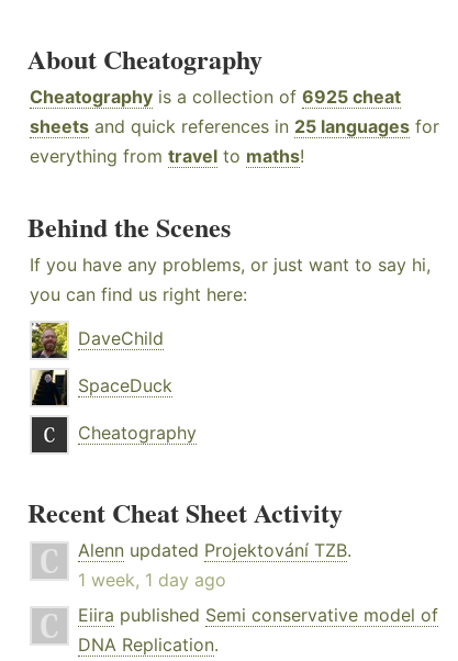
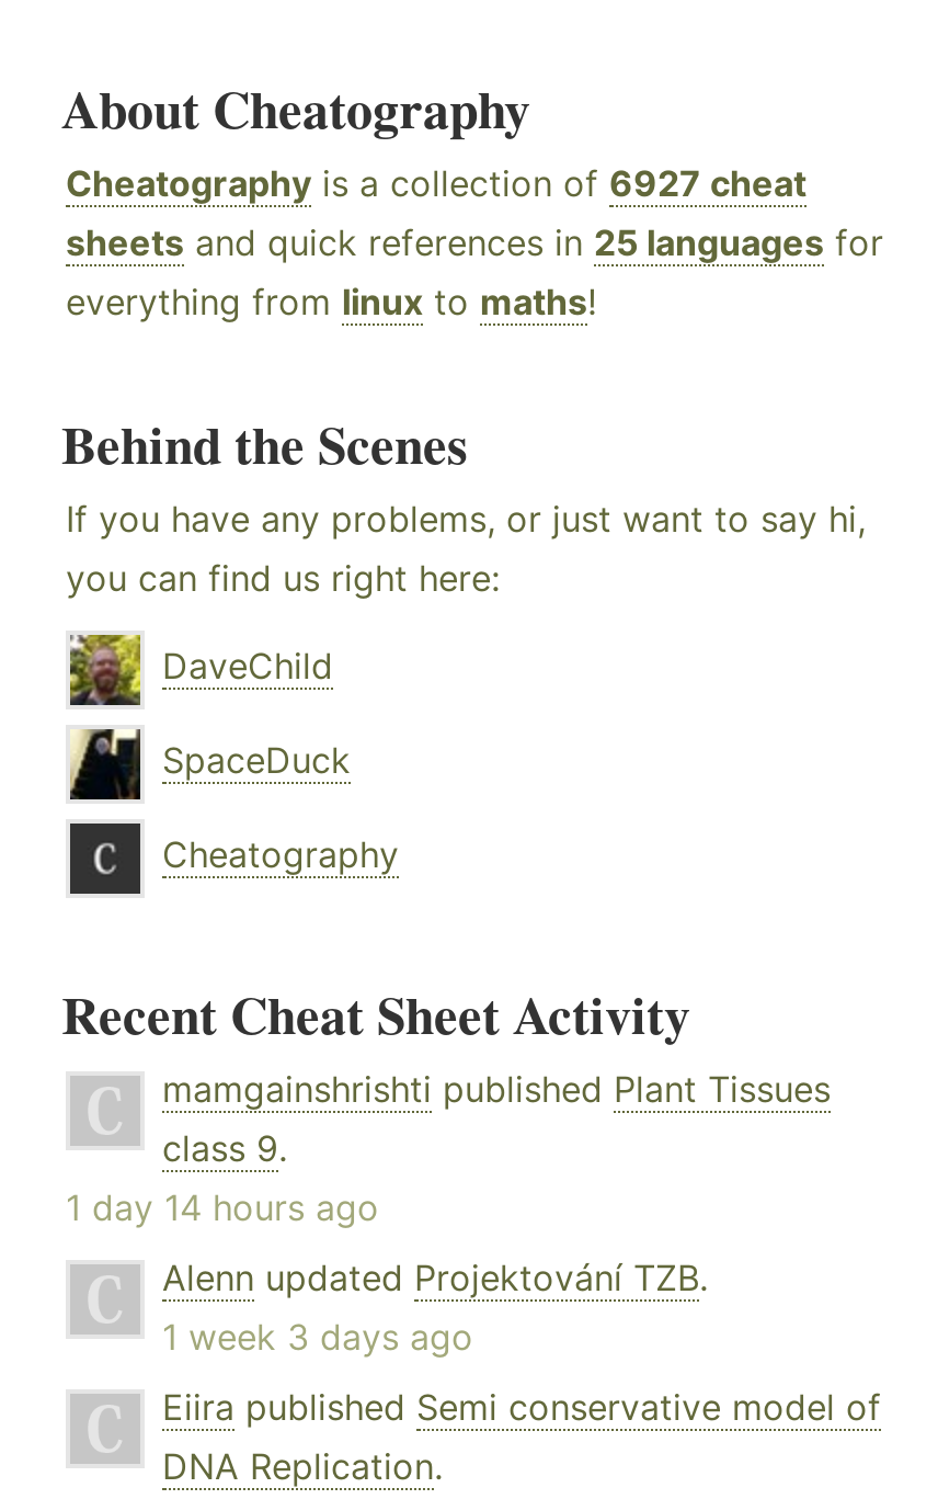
[30,86,401,108] Cheatography is a collection of 6925 cheat -> [66,161,807,205] Cheatography is a collection of 6927 cheat
[30,145,304,167] everything from travel to maths! -> [66,280,596,324] everything from linux to maths!
none -> [66,1067,831,1229] mamgainshrishti published Plant Tissues | class 9. | 1 day 14 hours ago
[78,569,226,591] 1 week, 1 day ago -> [162,1315,473,1359] 1 week 3 days ago

